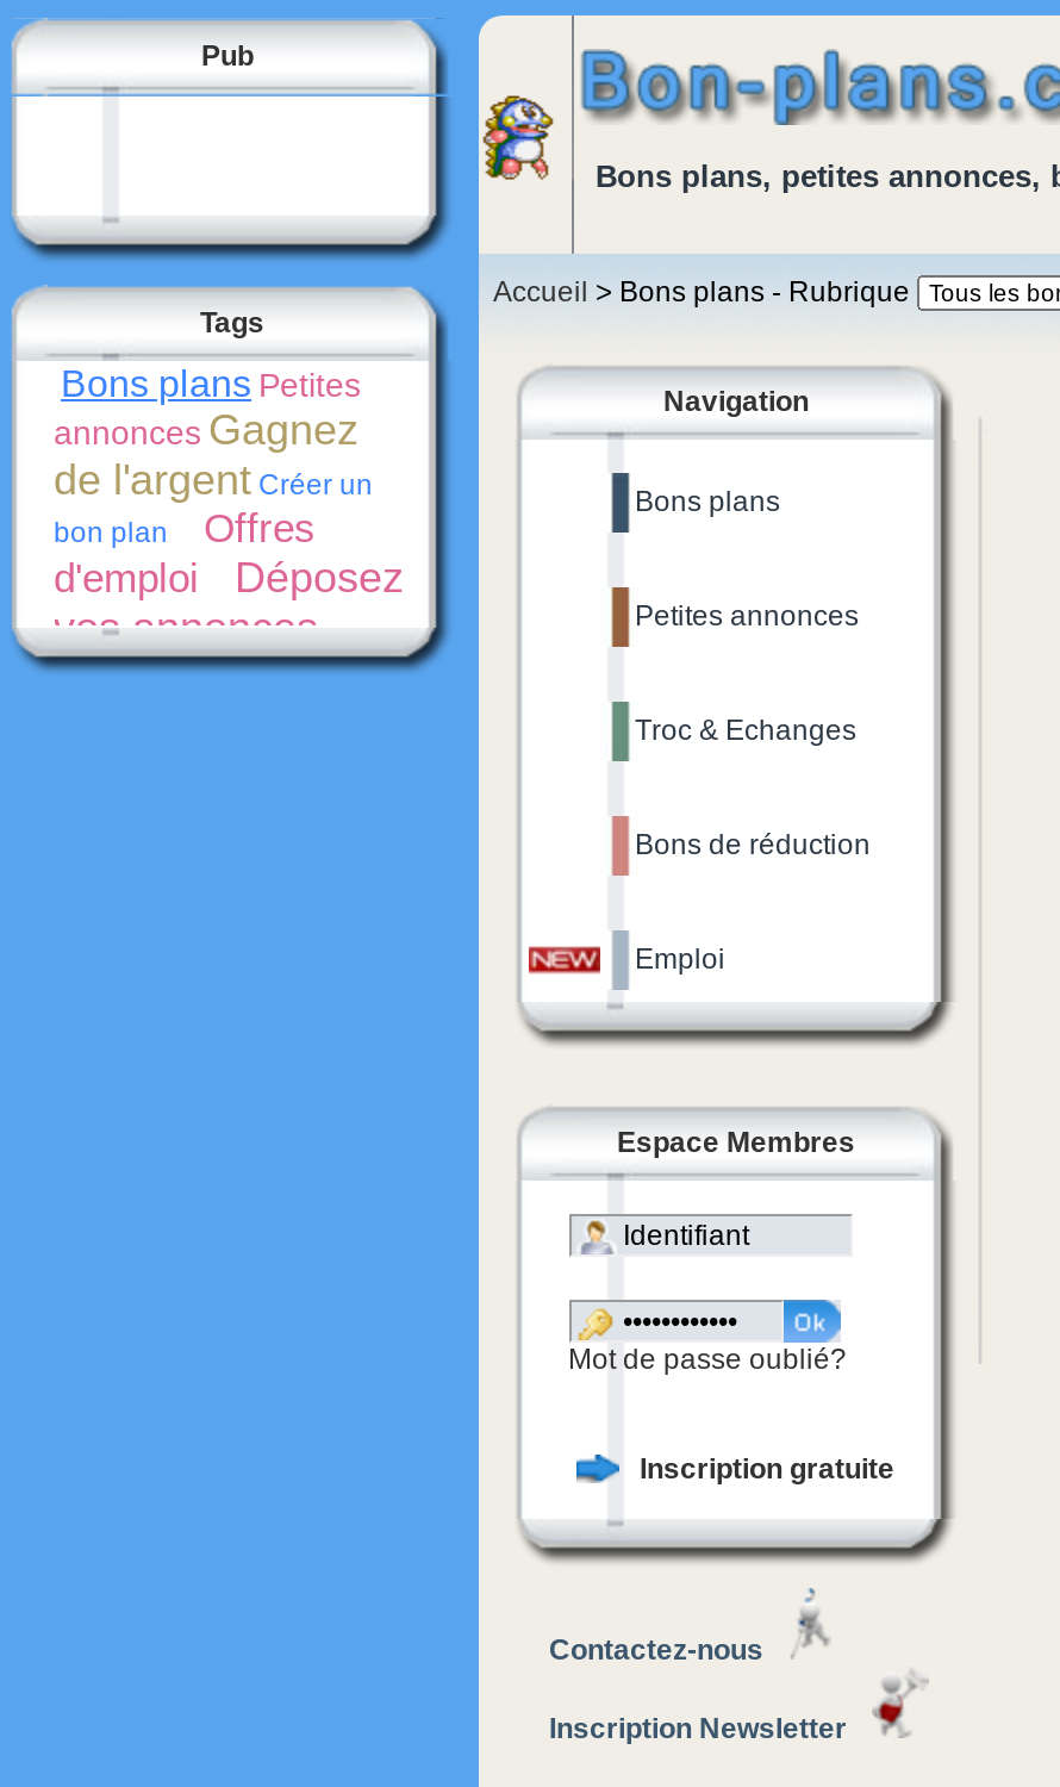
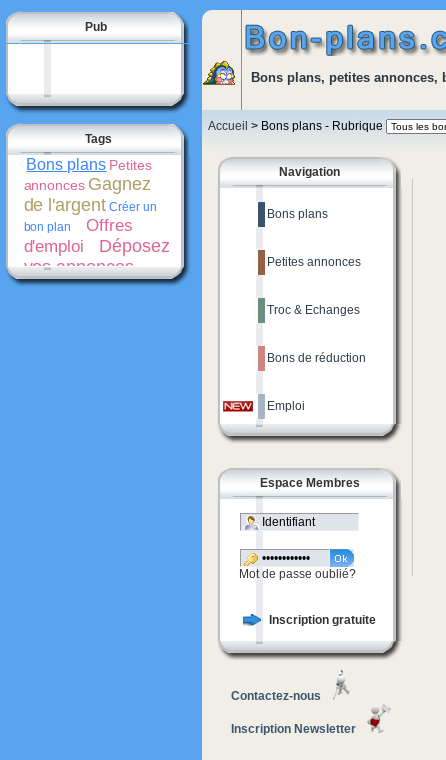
[479,92,557,194] [image] -> [202,43,236,86] [image]

